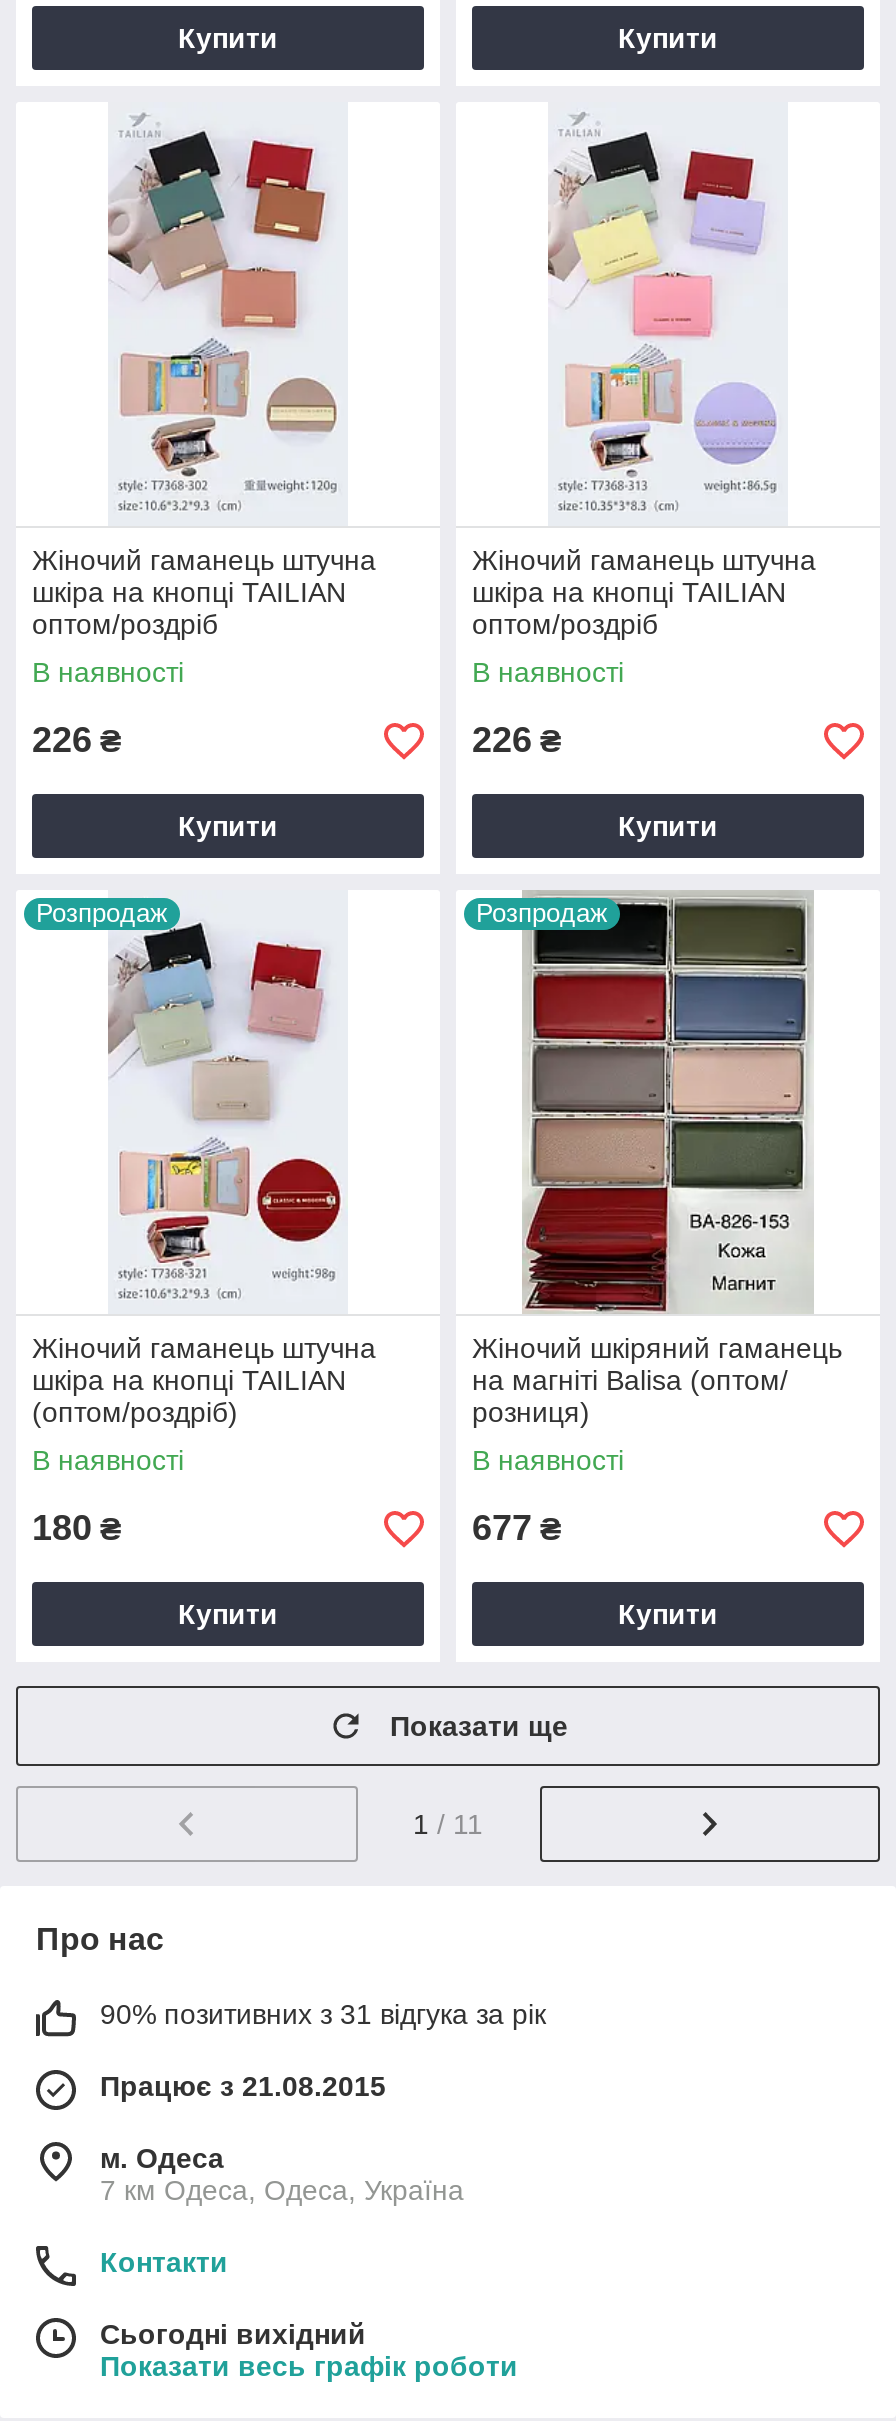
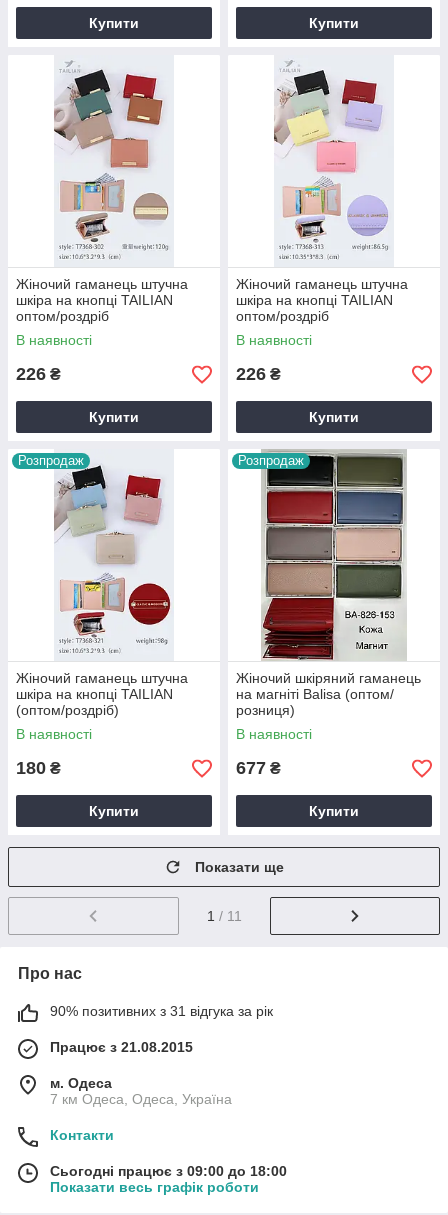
[100,2318,366,2350] Сьогодні вихідний -> [50,1163,287,1179] Сьогодні працює з 09:00 до 18:00

